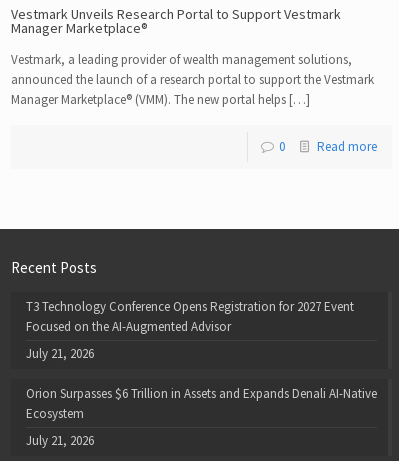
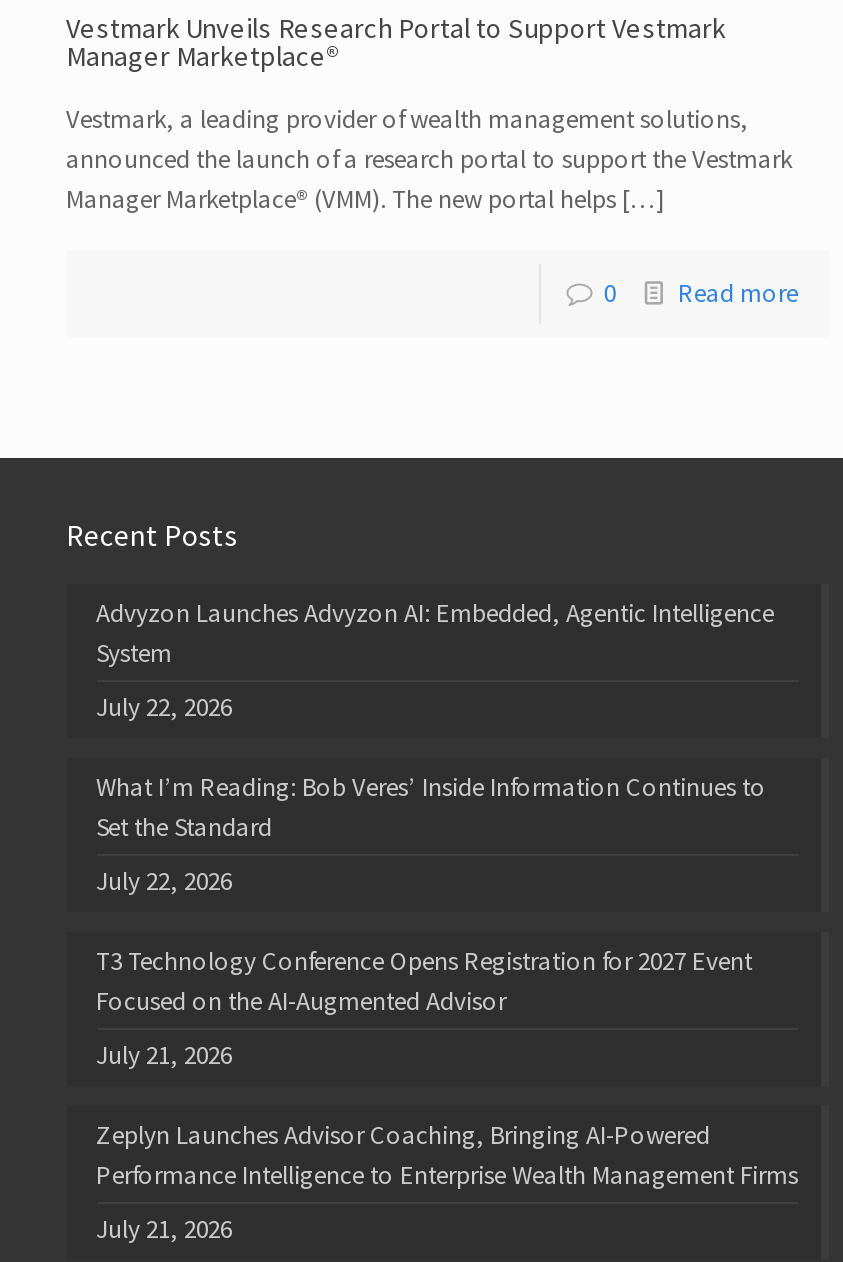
none -> [96,596,774,898] Advyzon Launches Advyzon AI: Embedded, Agentic Intelligence | System | July 22, 2026 | What I’m Reading: Bob Veres’ Inside Information Continues to | Set the Standard | July 22, 2026
[25,385,376,422] Orion Surpasses $6 Trillion in Assets and Expands Denali AI-Native | Ecosystem -> [96,1118,798,1192] Zeplyn Launches Advisor Coaching, Bringing AI-Powered | Performance Intelligence to Enterprise Wealth Management Firms

